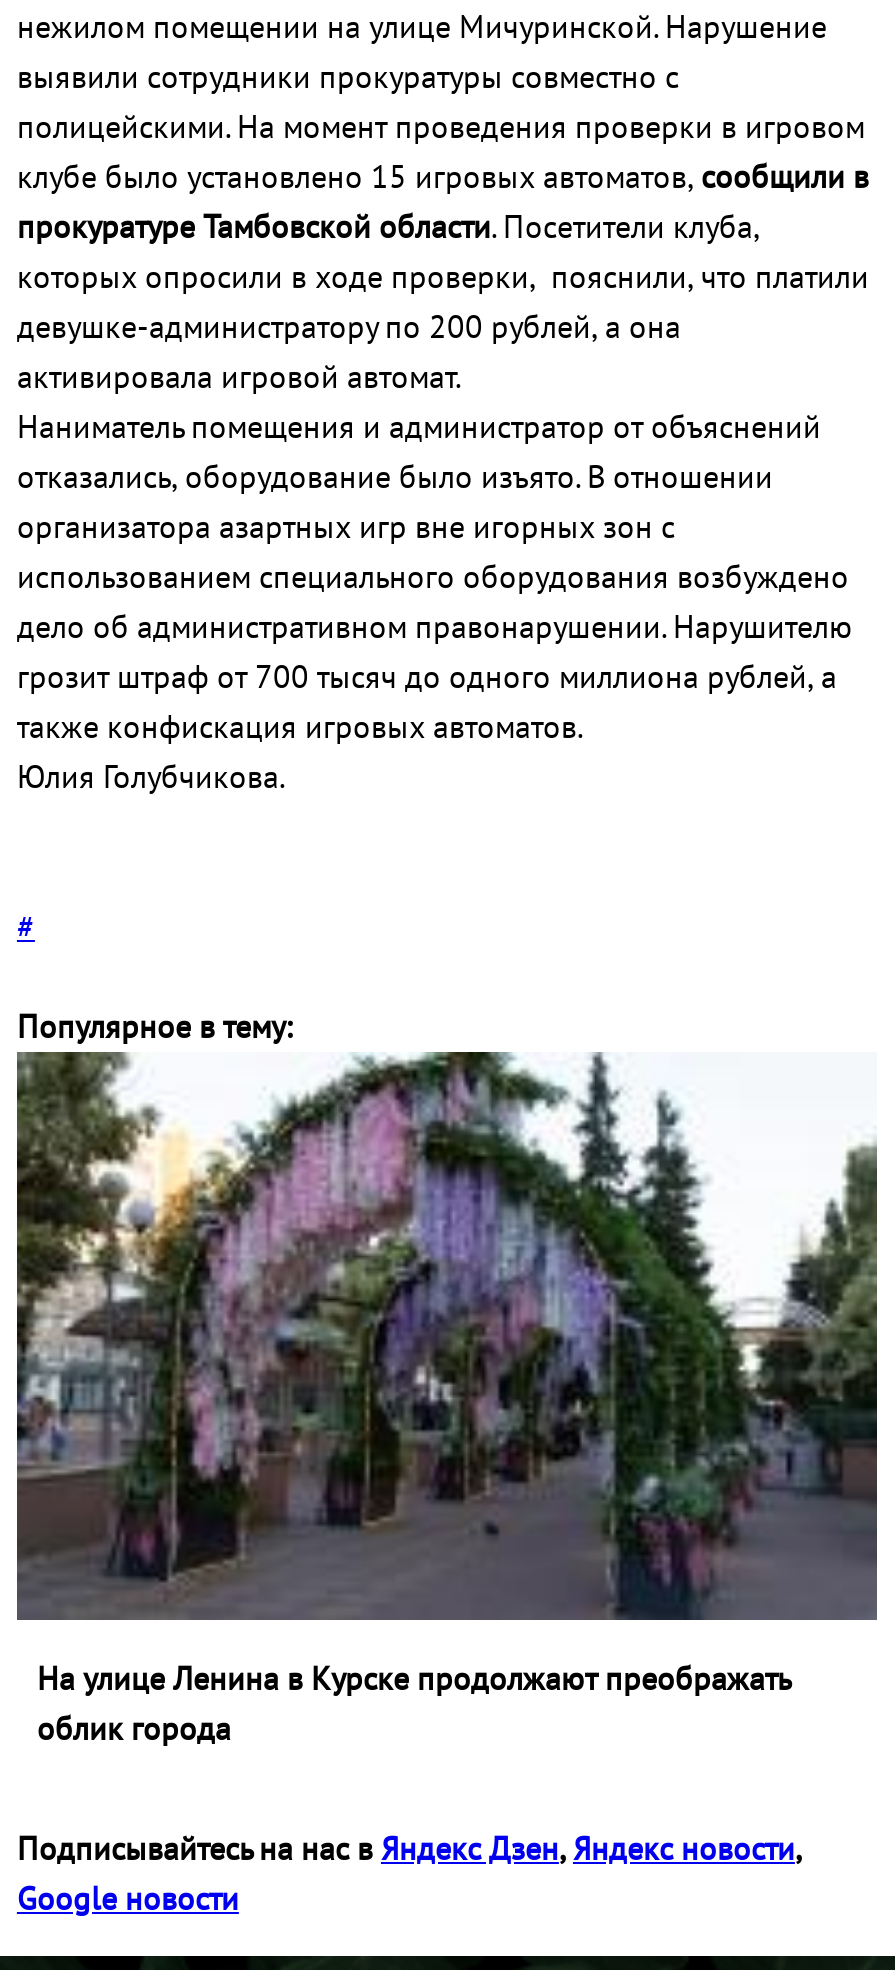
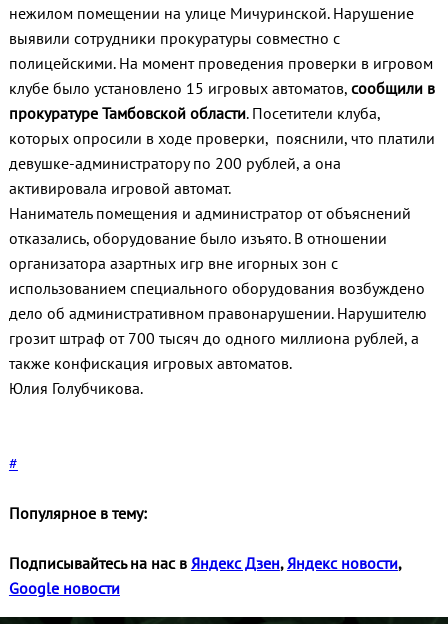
[15,1050,879,1748] [image] | На улице Ленина в Курске продолжают преображать | облик города -> none

